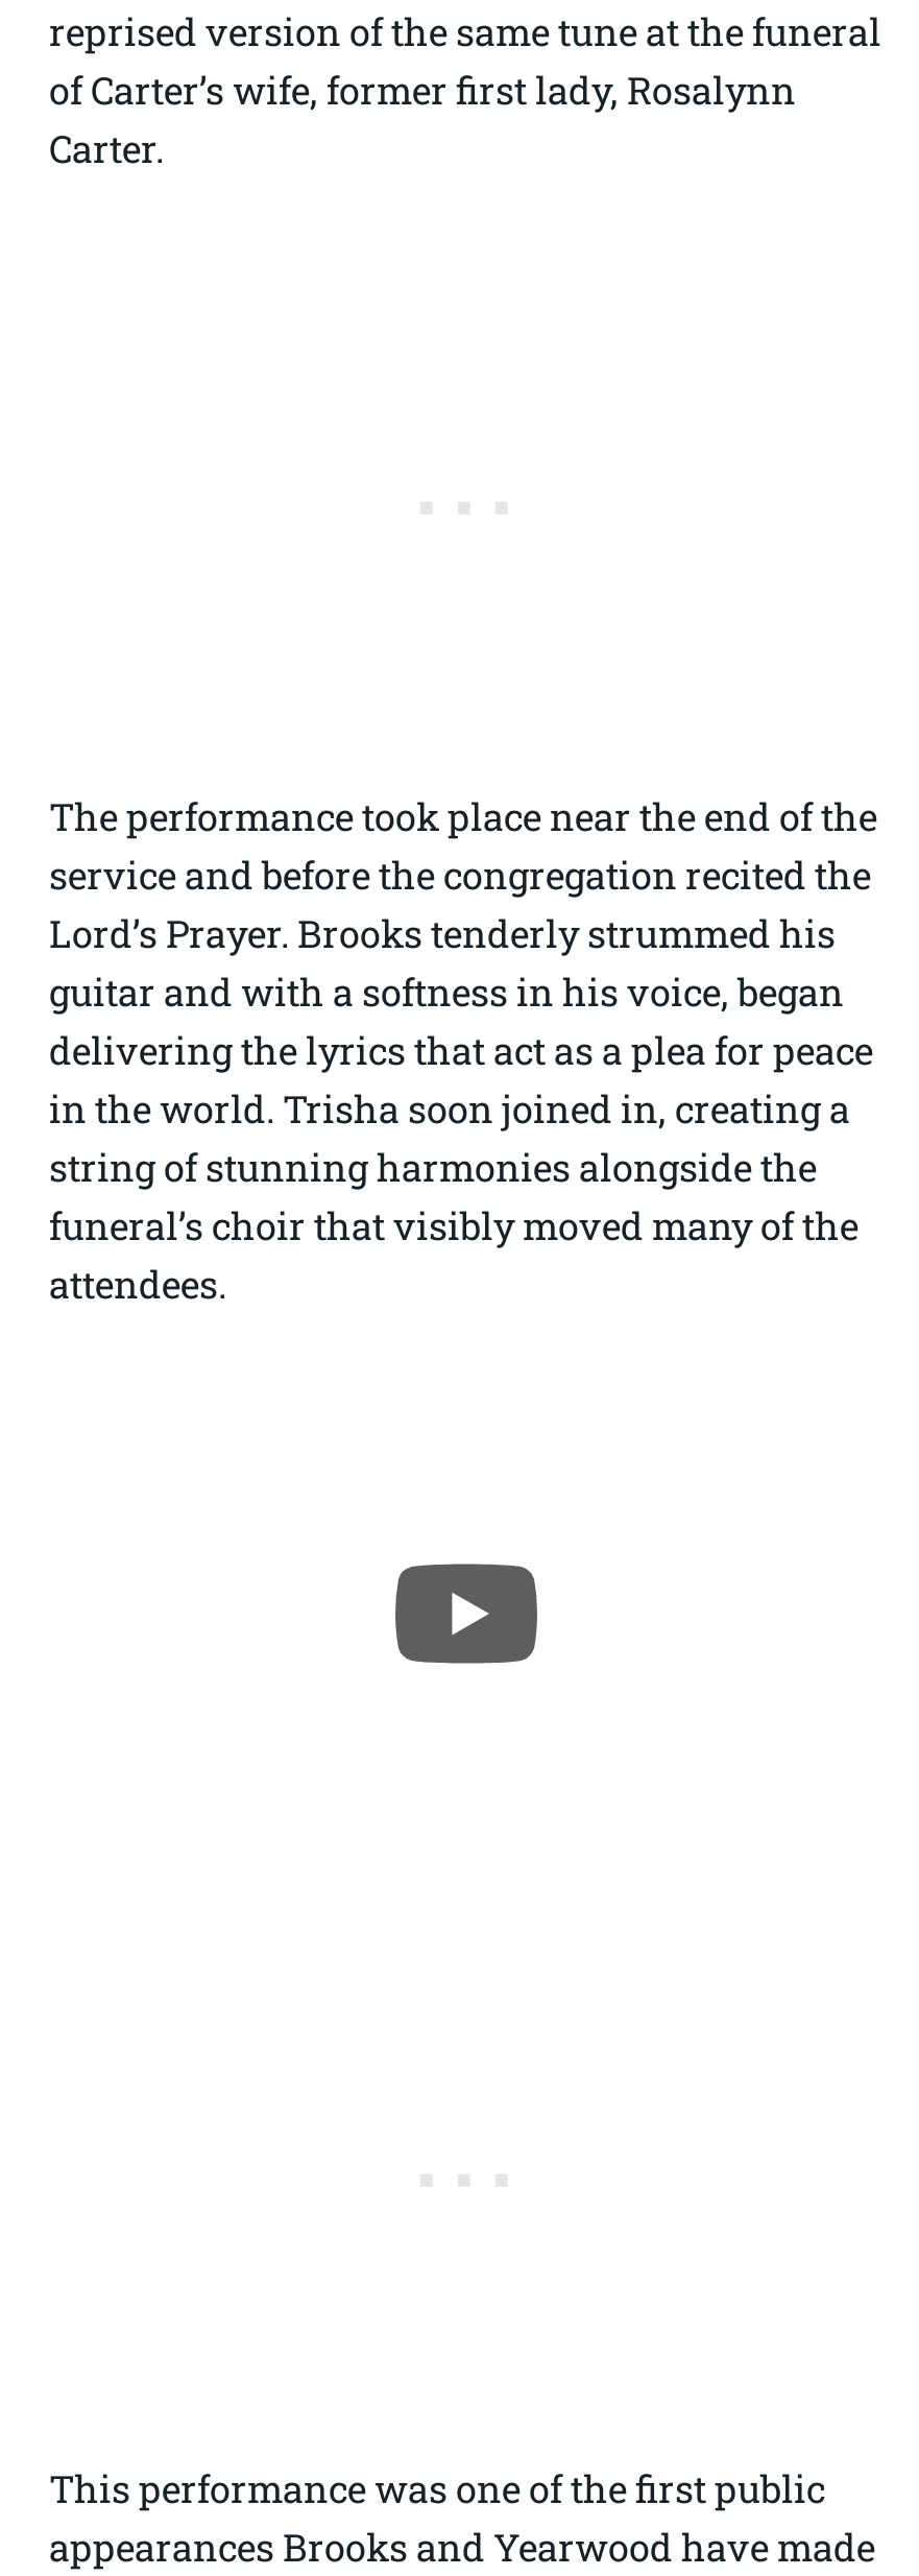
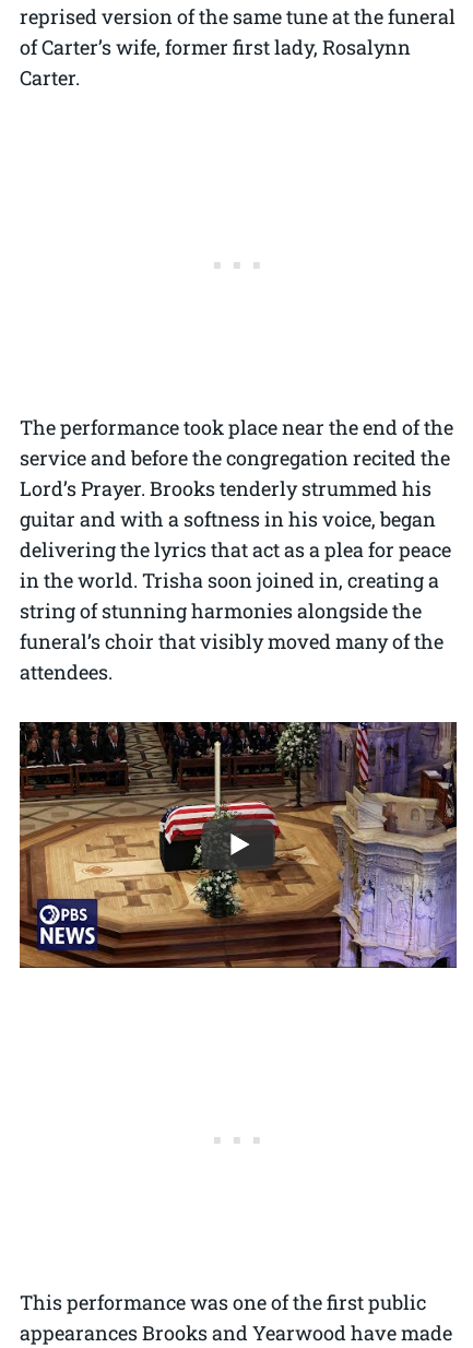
none -> [19,721,458,969] [image]

